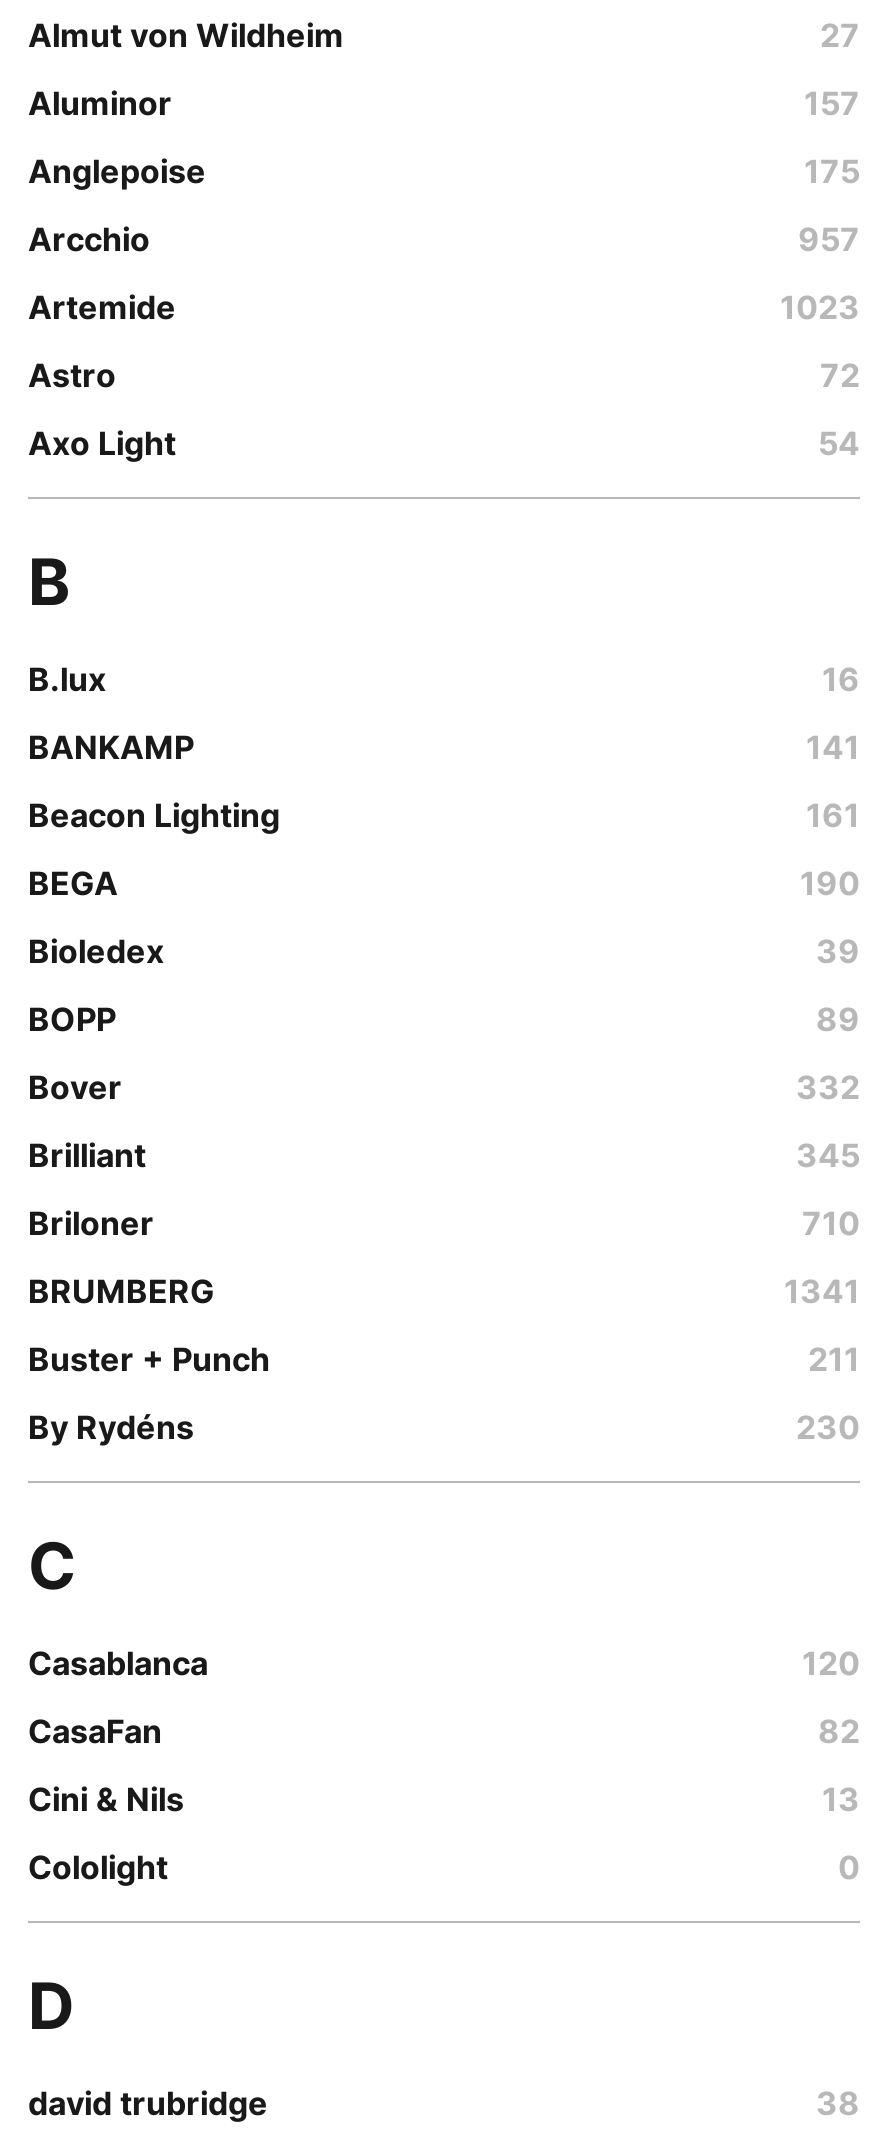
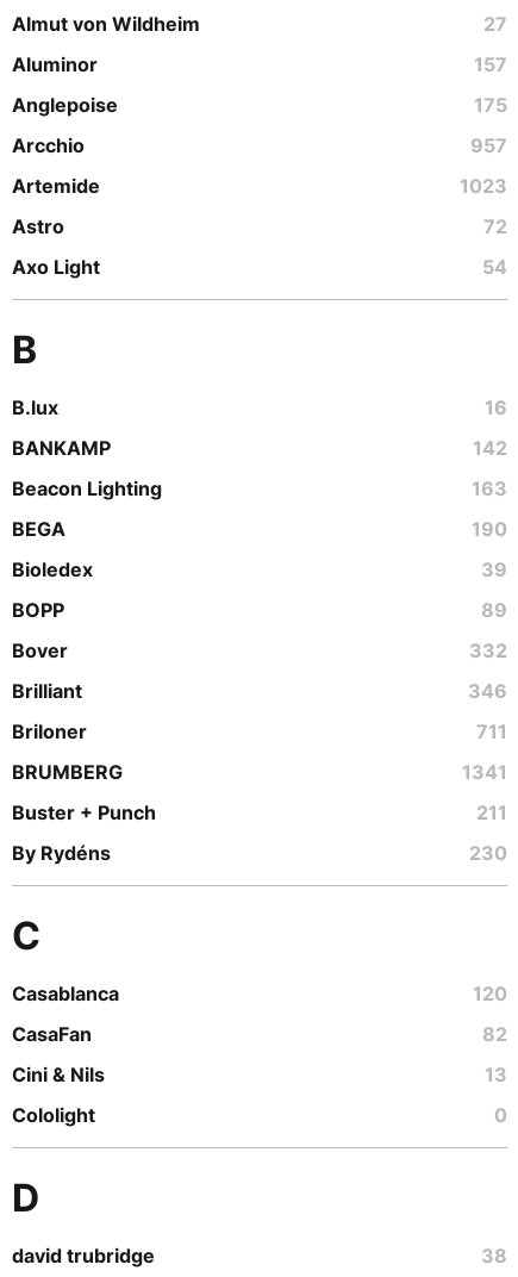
[806,726,860,766] 141 -> [473,436,507,459] 142
[806,794,860,834] 161 -> [472,476,507,500] 163
[796,1134,860,1174] 345 -> [468,679,507,702] 346
[802,1202,860,1242] 710 -> [476,719,507,743] 711

